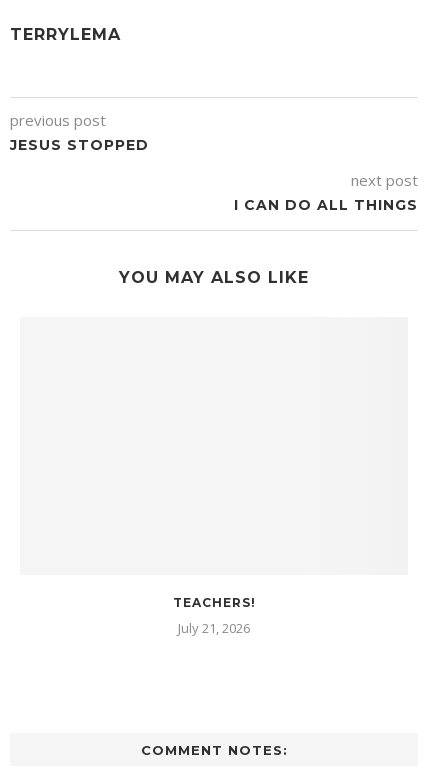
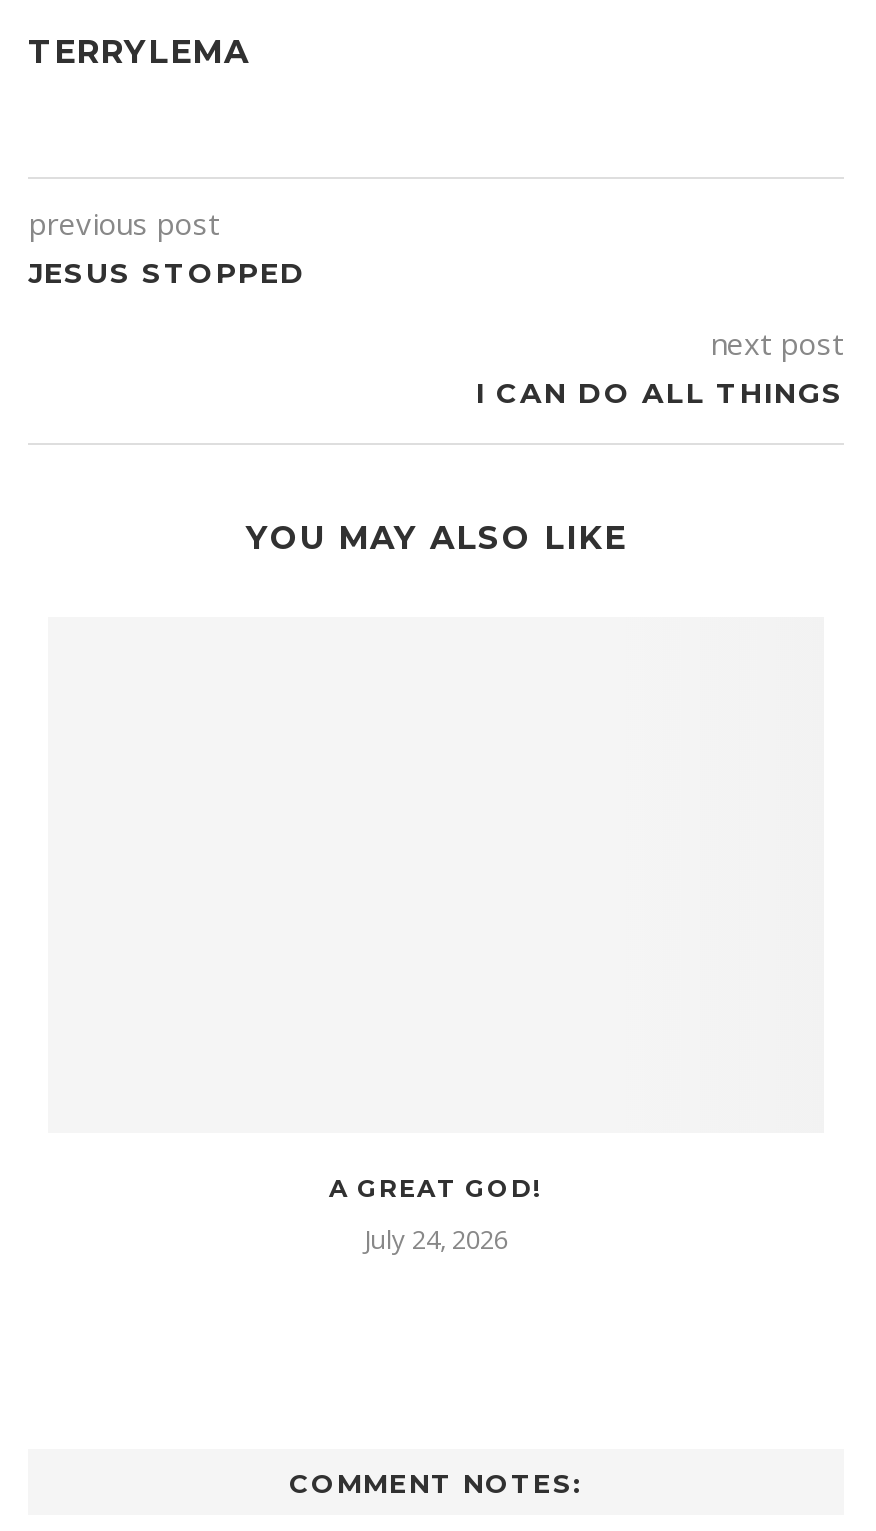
[172,595,255,610] TEACHERS! -> [329,1174,543,1204] A GREAT GOD!
[178,619,250,637] July 21, 2026 -> [364,1222,508,1258] July 24, 2026

